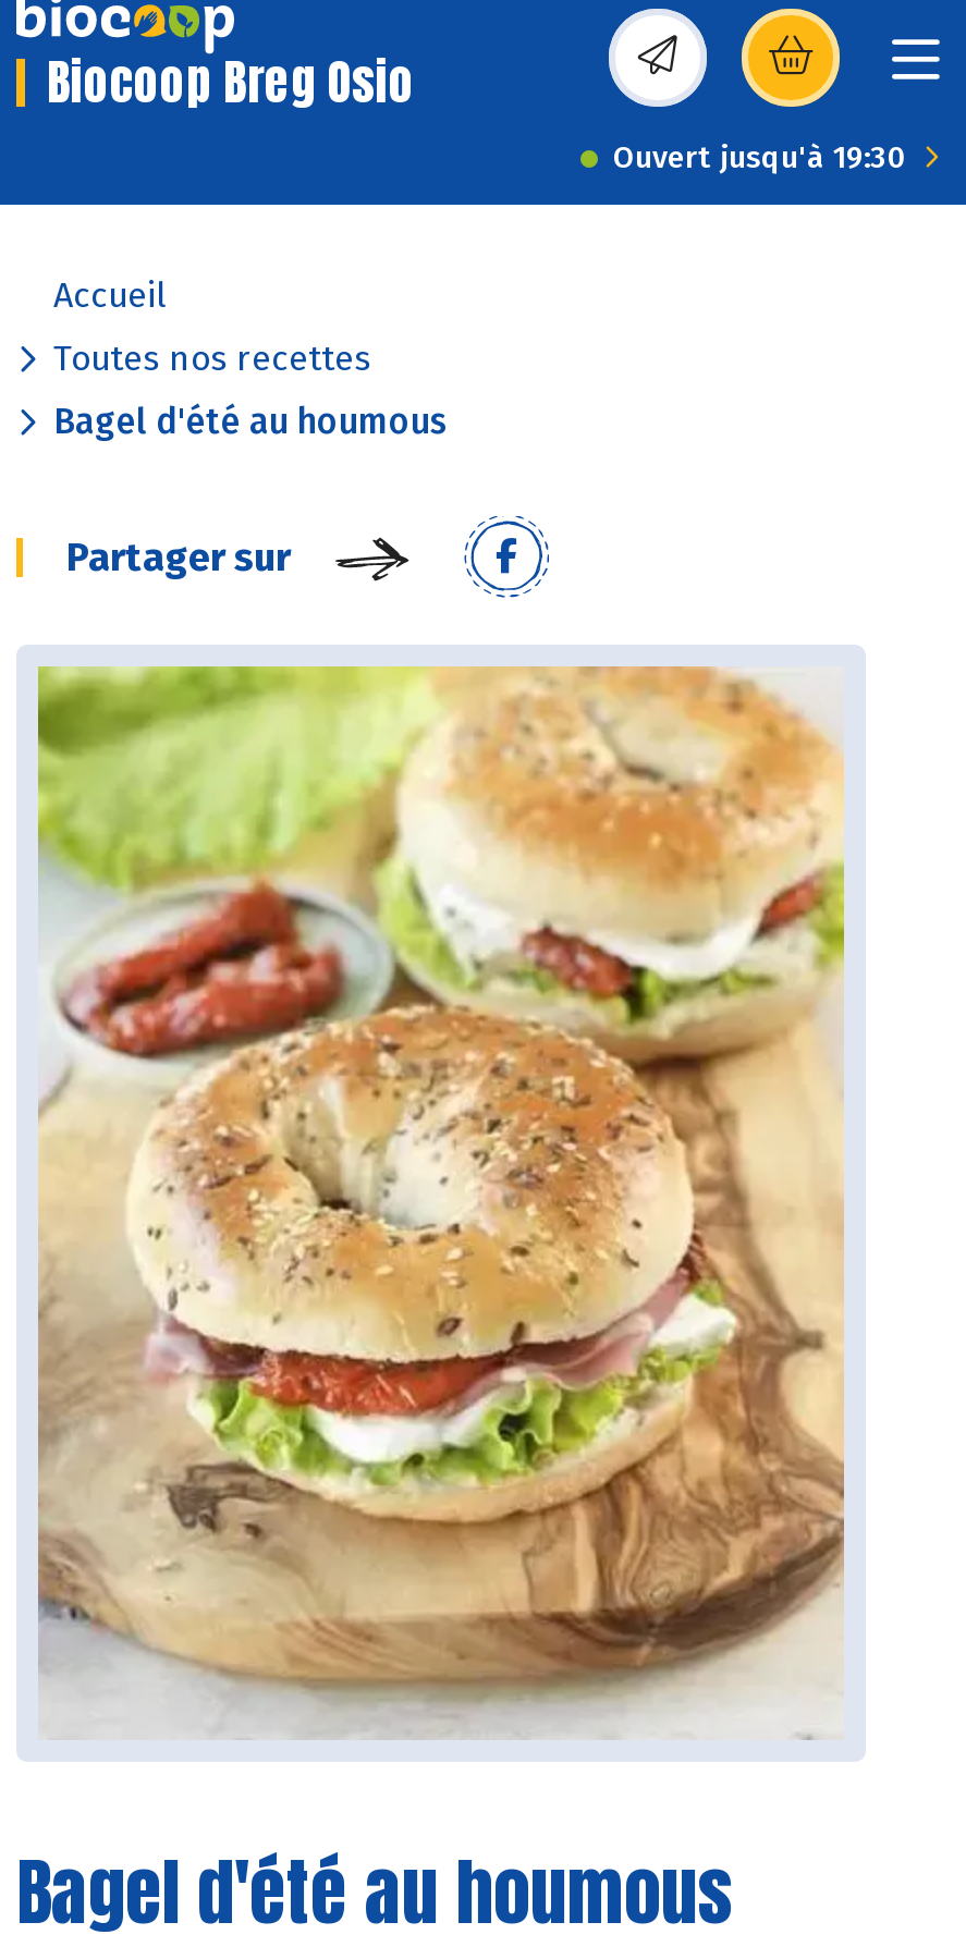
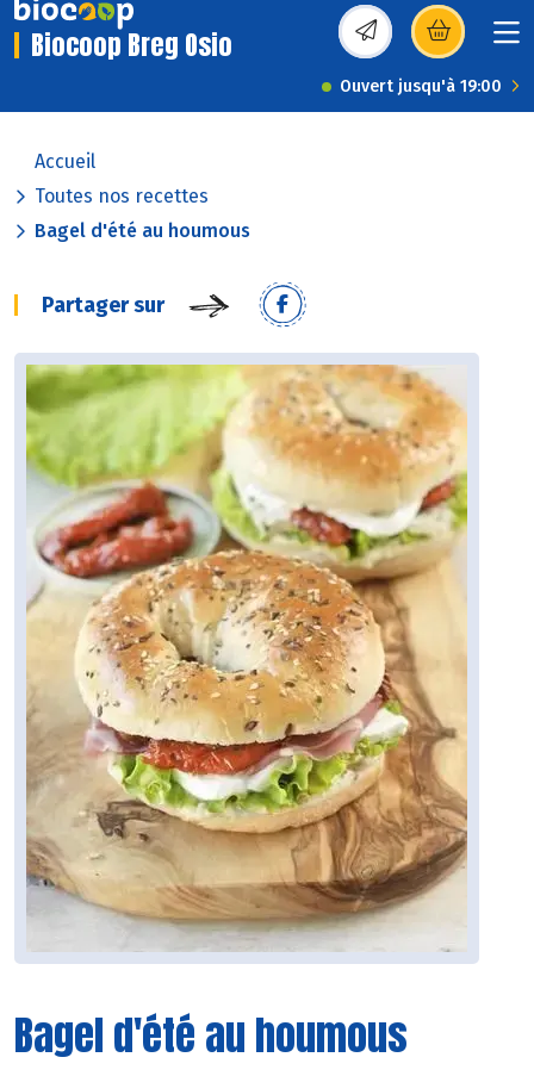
[613,139,907,176] Ouvert jusqu'à 19:30 -> [340,76,502,97] Ouvert jusqu'à 19:00

